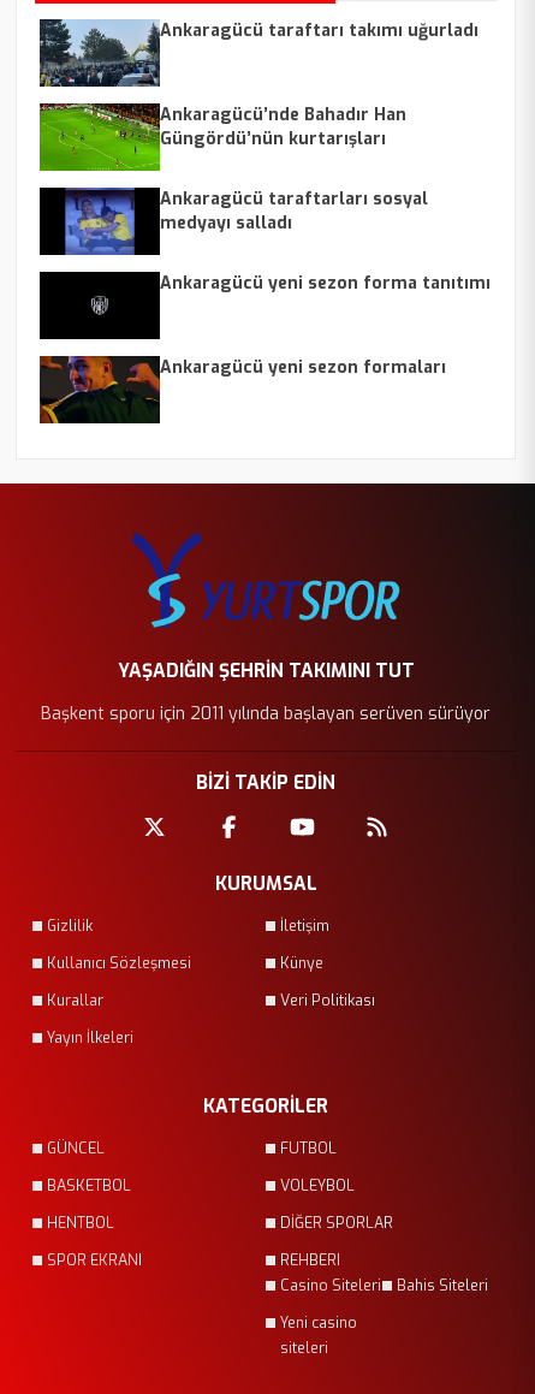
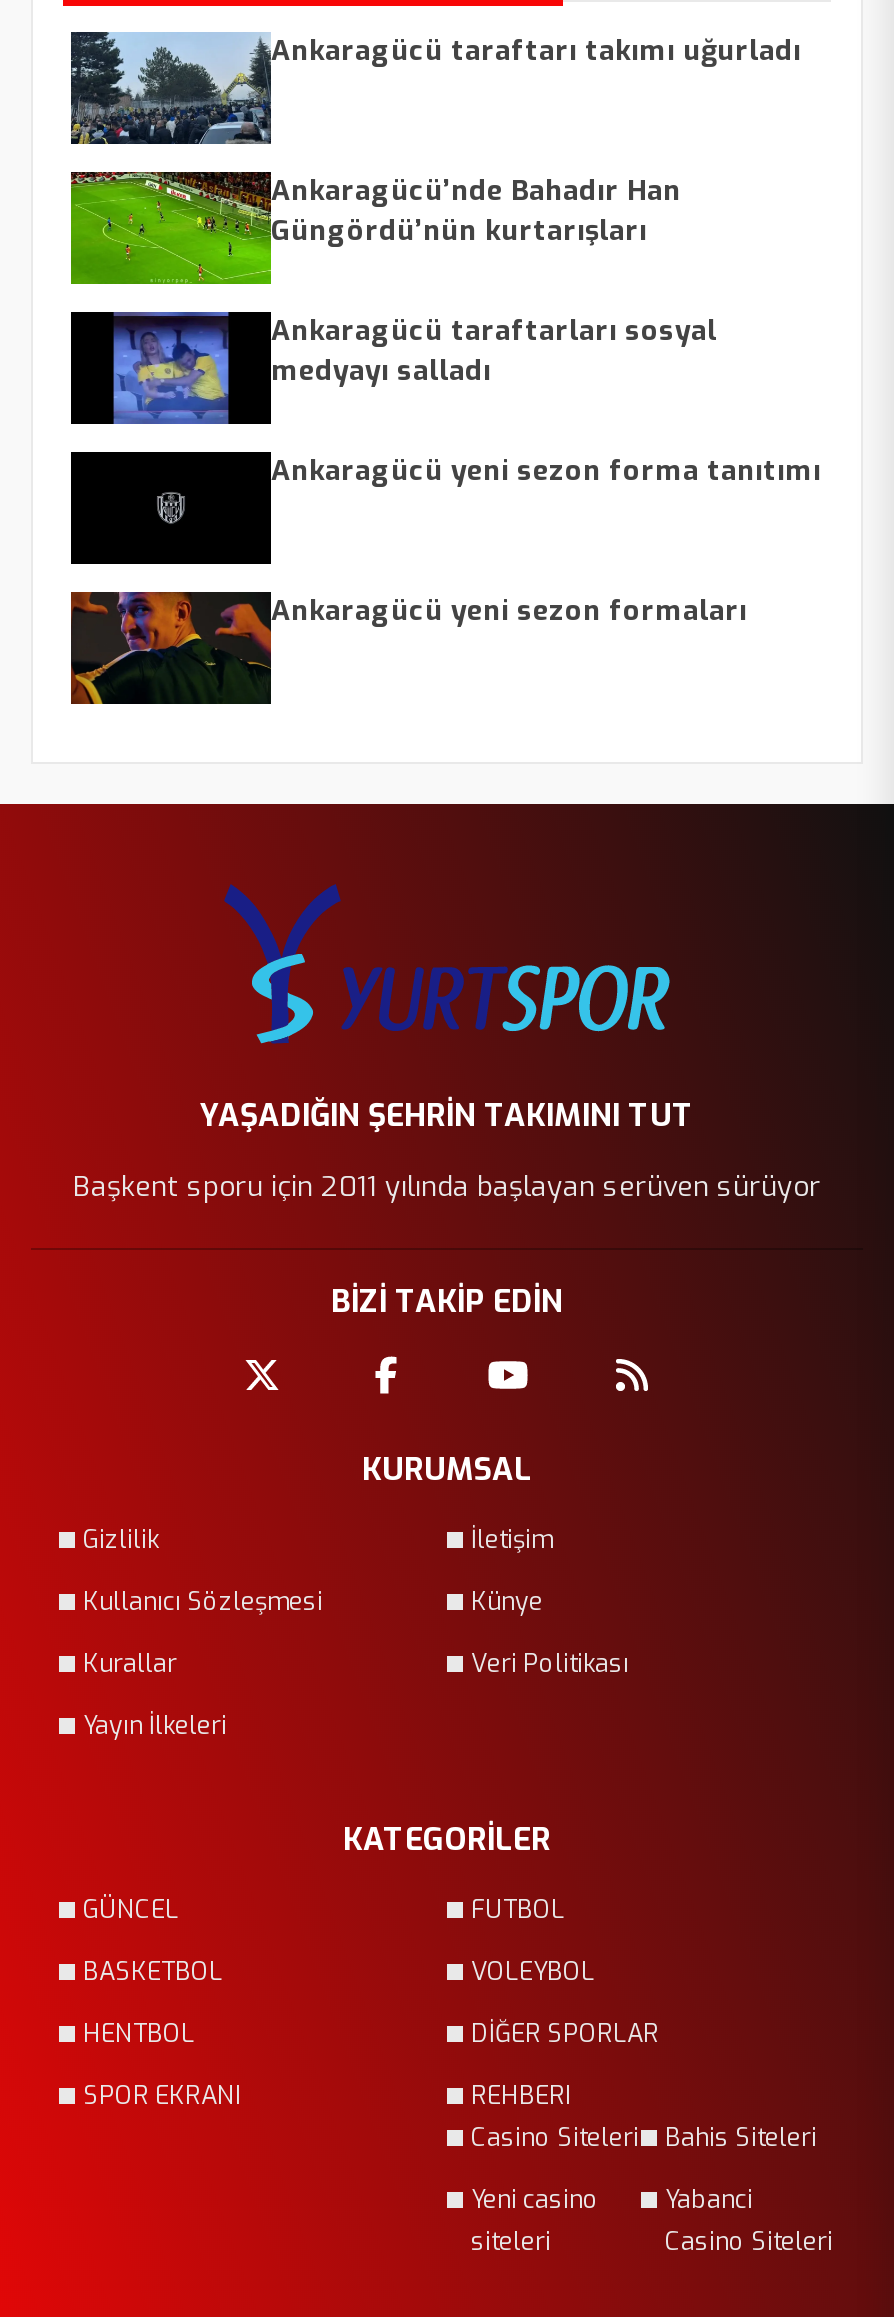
none -> [665,2185,833,2259] Yabanci | Casino Siteleri

